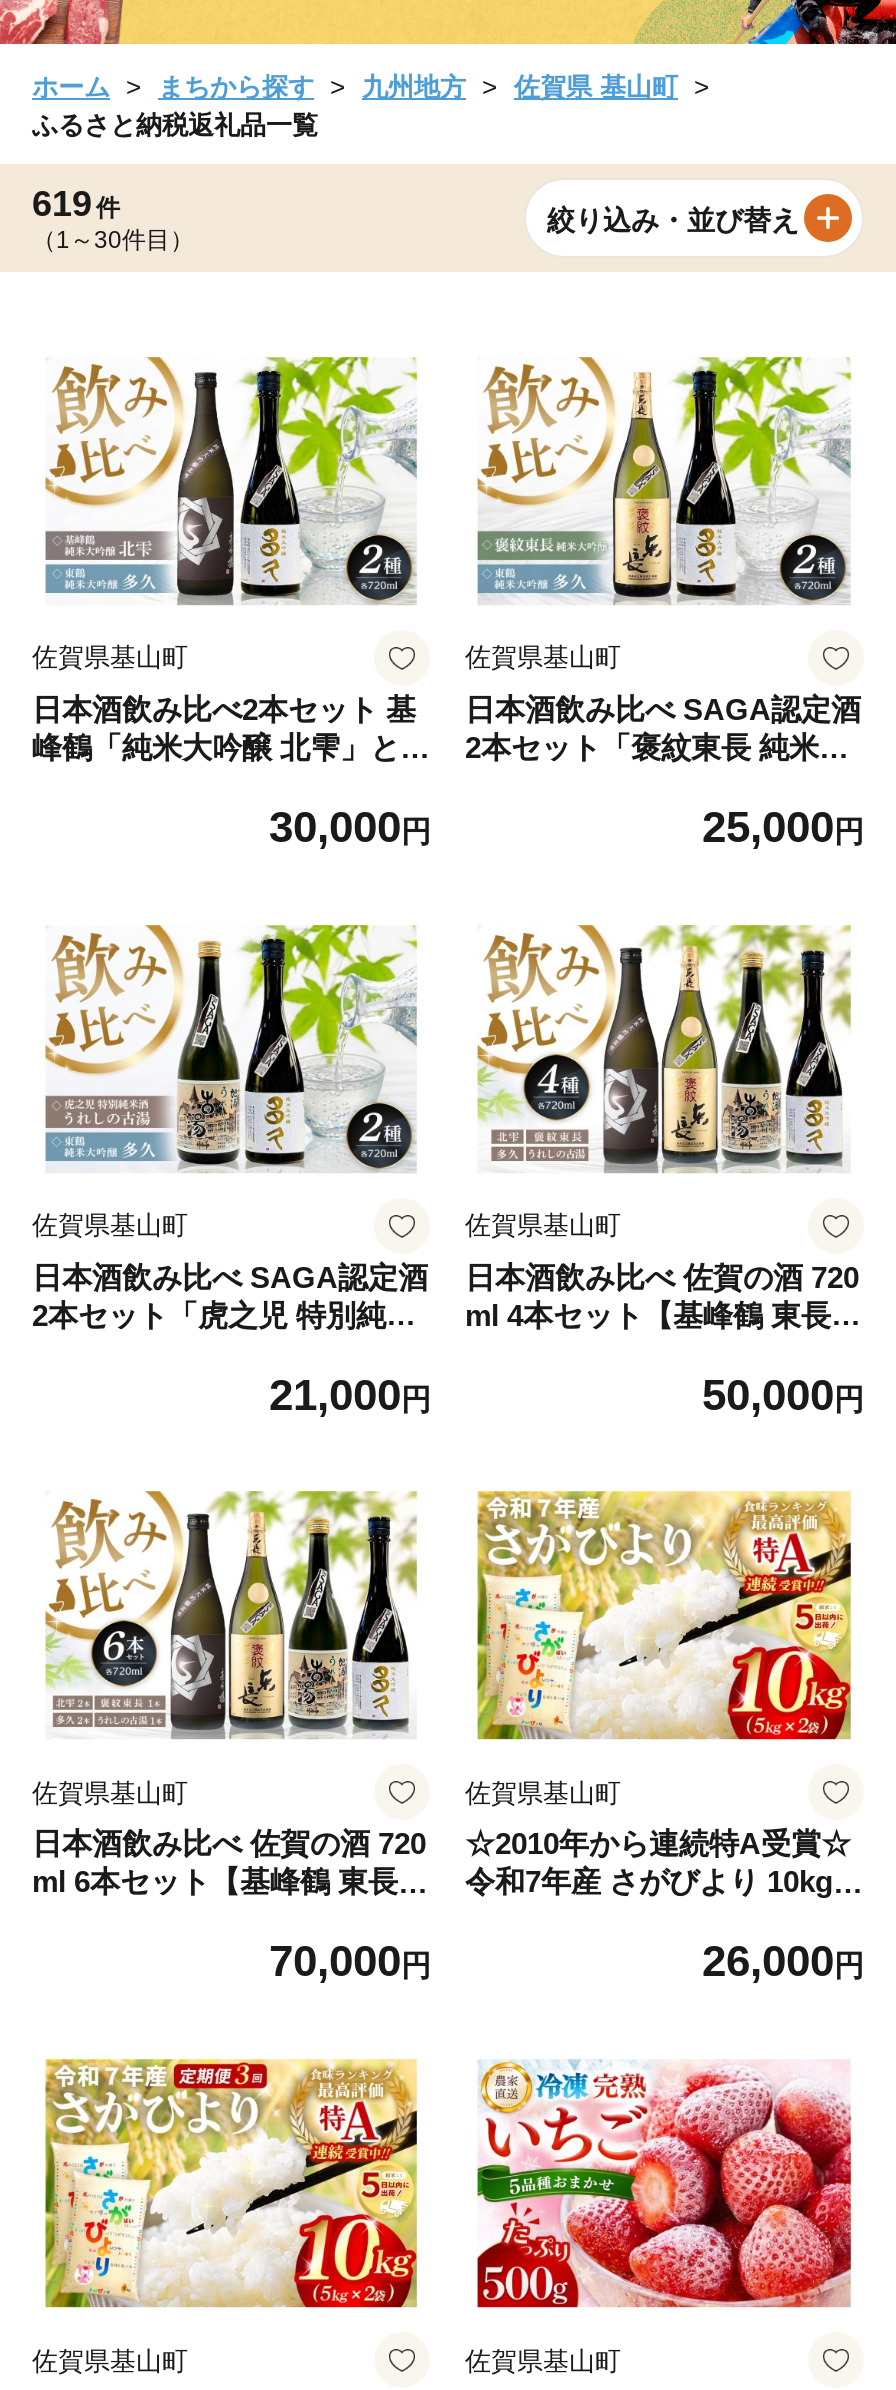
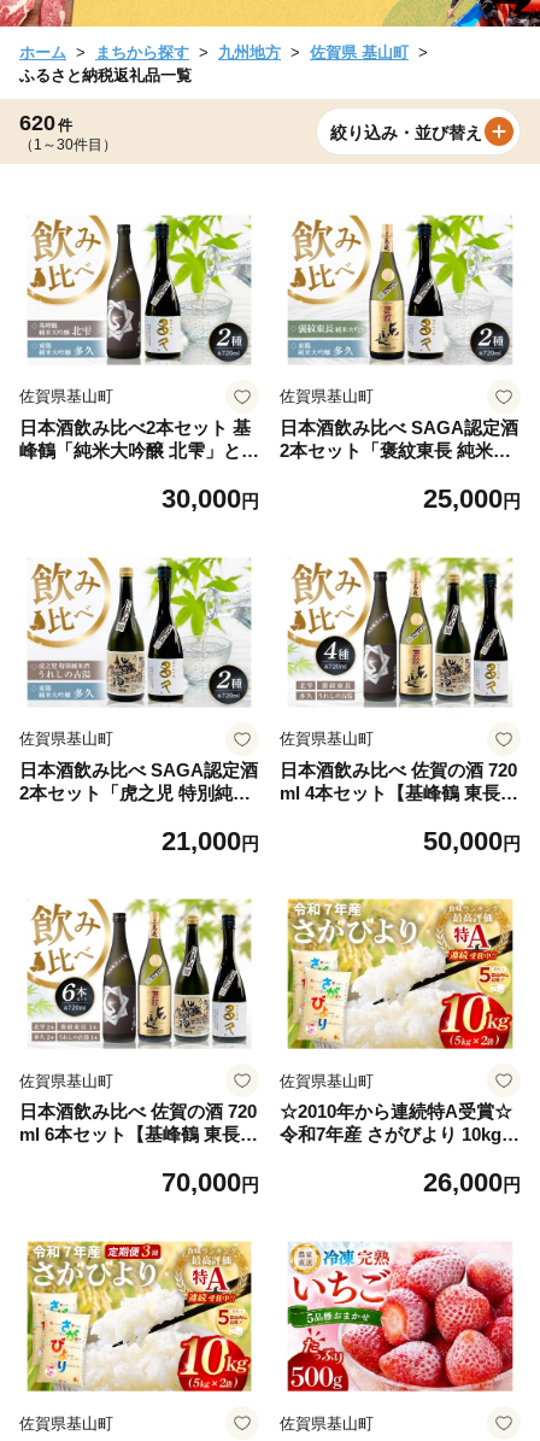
[32,184,120,224] 619 件 -> [19,111,72,135] 620 件

